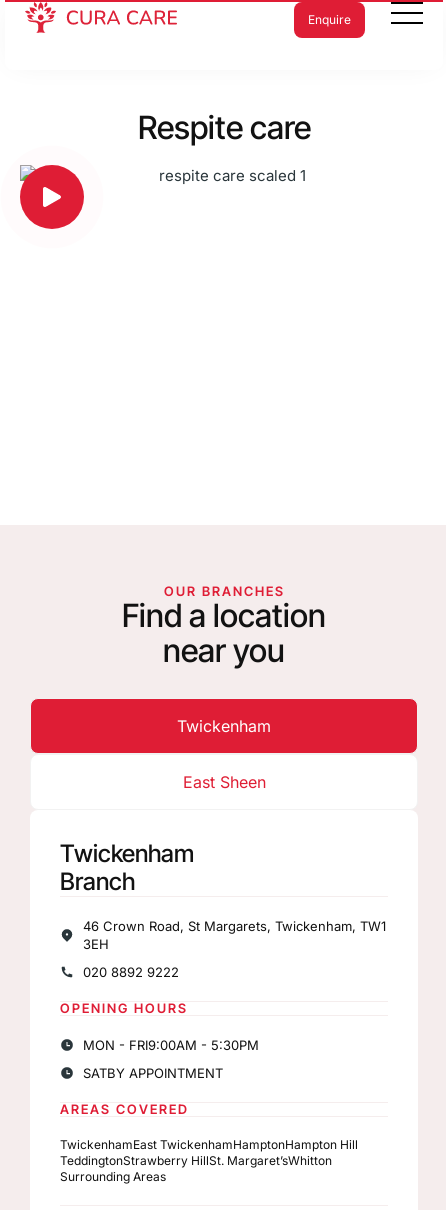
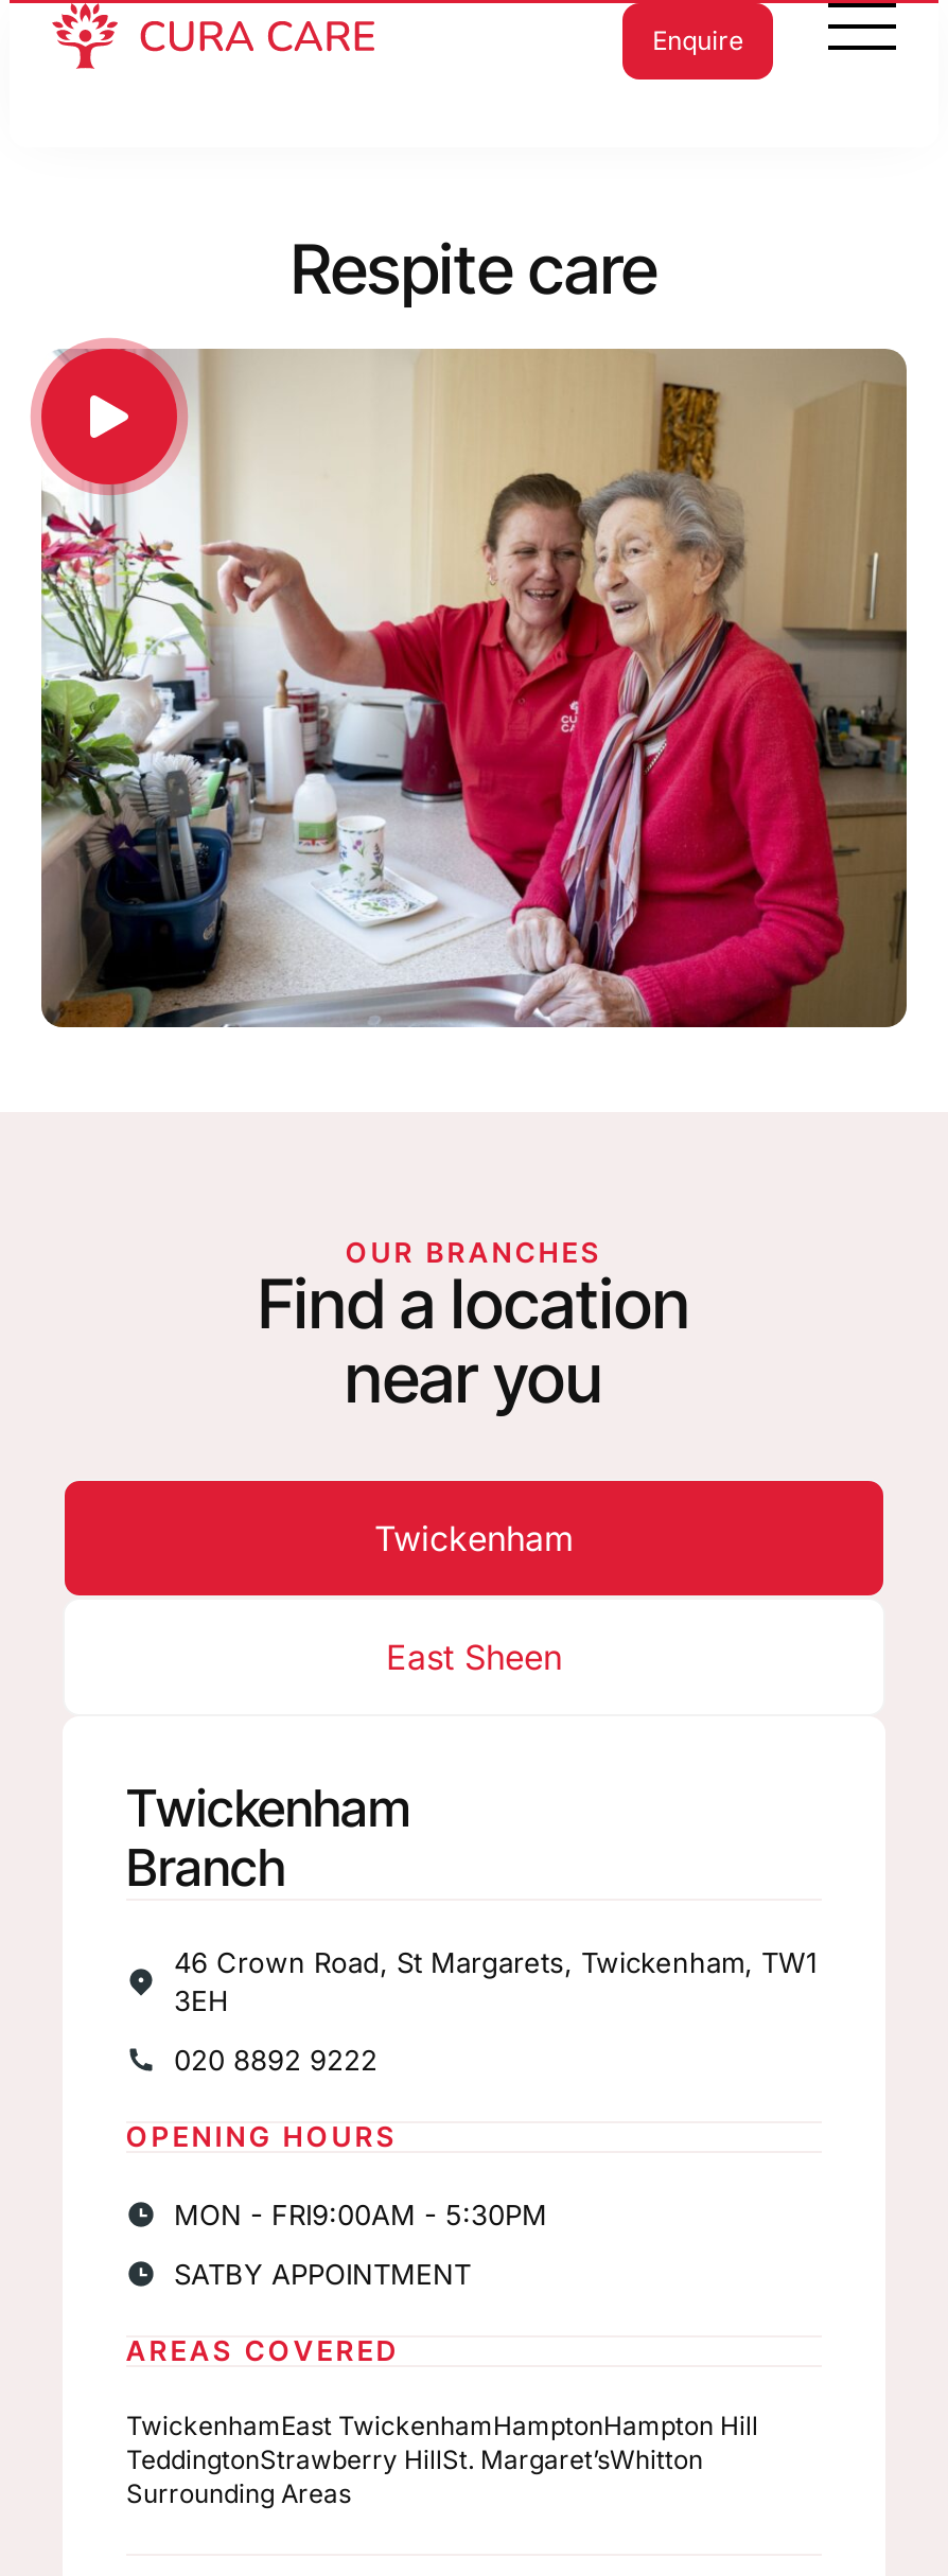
none -> [31,338,909,1029] [image]

